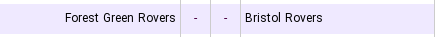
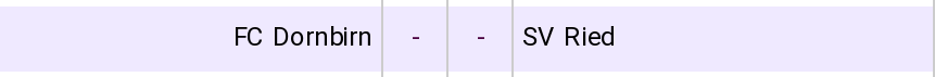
[65,9,176,28] Forest Green Rovers -> [233,17,372,59] FC Dornbirn
[245,9,323,28] Bristol Rovers -> [522,17,616,59] SV Ried

